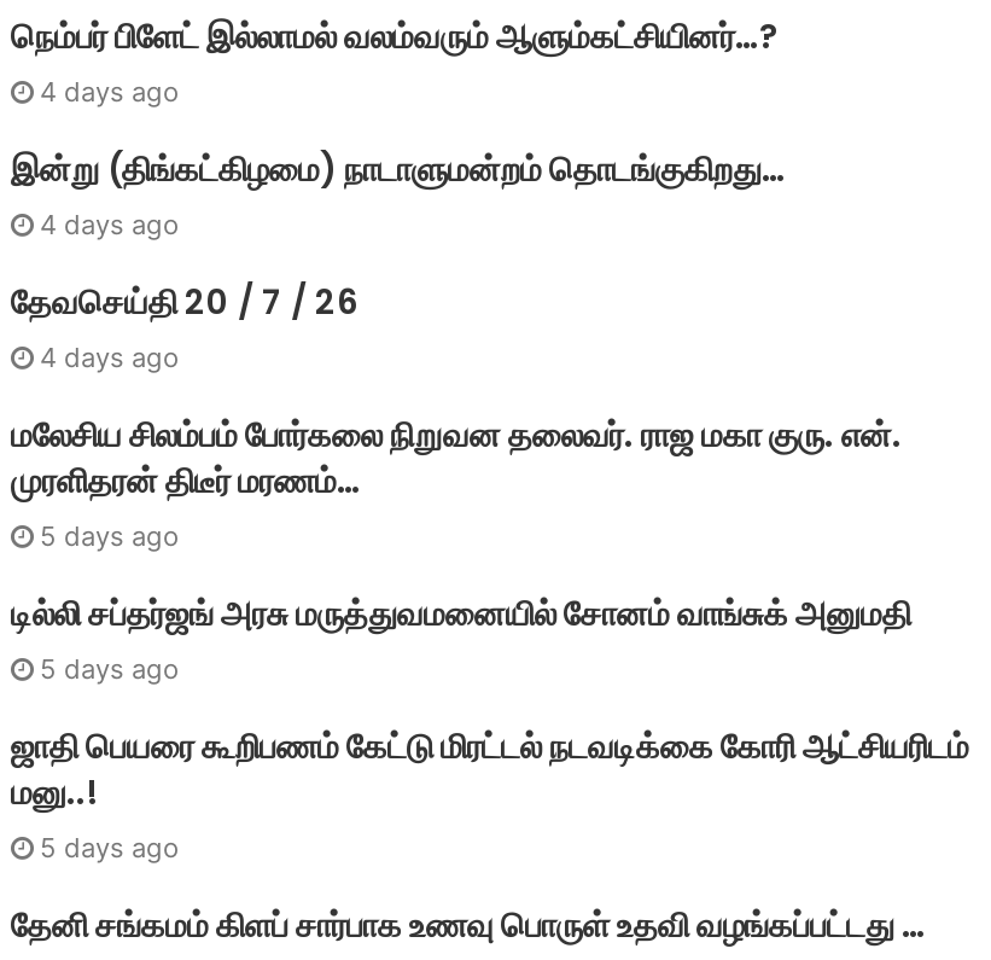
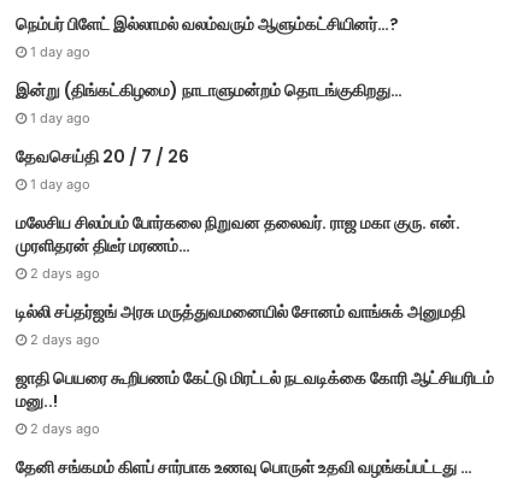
[40,75,180,109] 4 days ago -> [30,43,90,60] 1 day ago
[40,208,180,242] 4 days ago -> [30,109,90,126] 1 day ago
[40,341,180,375] 4 days ago -> [30,175,90,192] 1 day ago
[40,520,180,554] 5 days ago -> [30,265,100,281] 2 days ago
[40,653,180,686] 5 days ago -> [30,331,100,348] 2 days ago
[40,831,180,865] 5 days ago -> [30,420,100,437] 2 days ago

